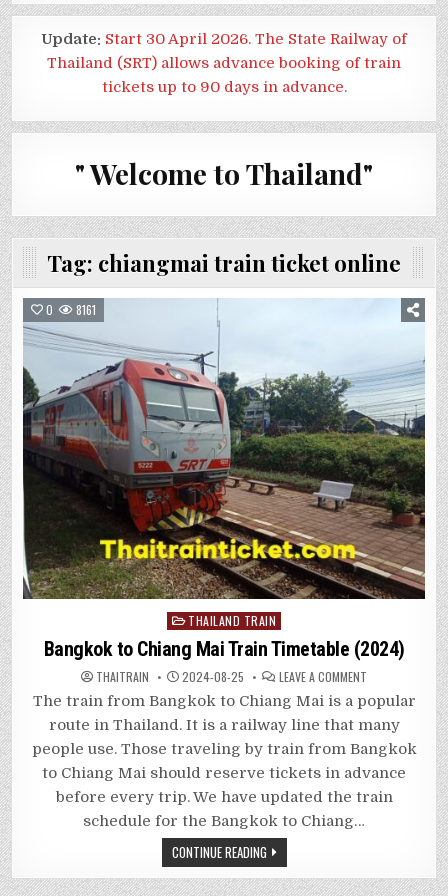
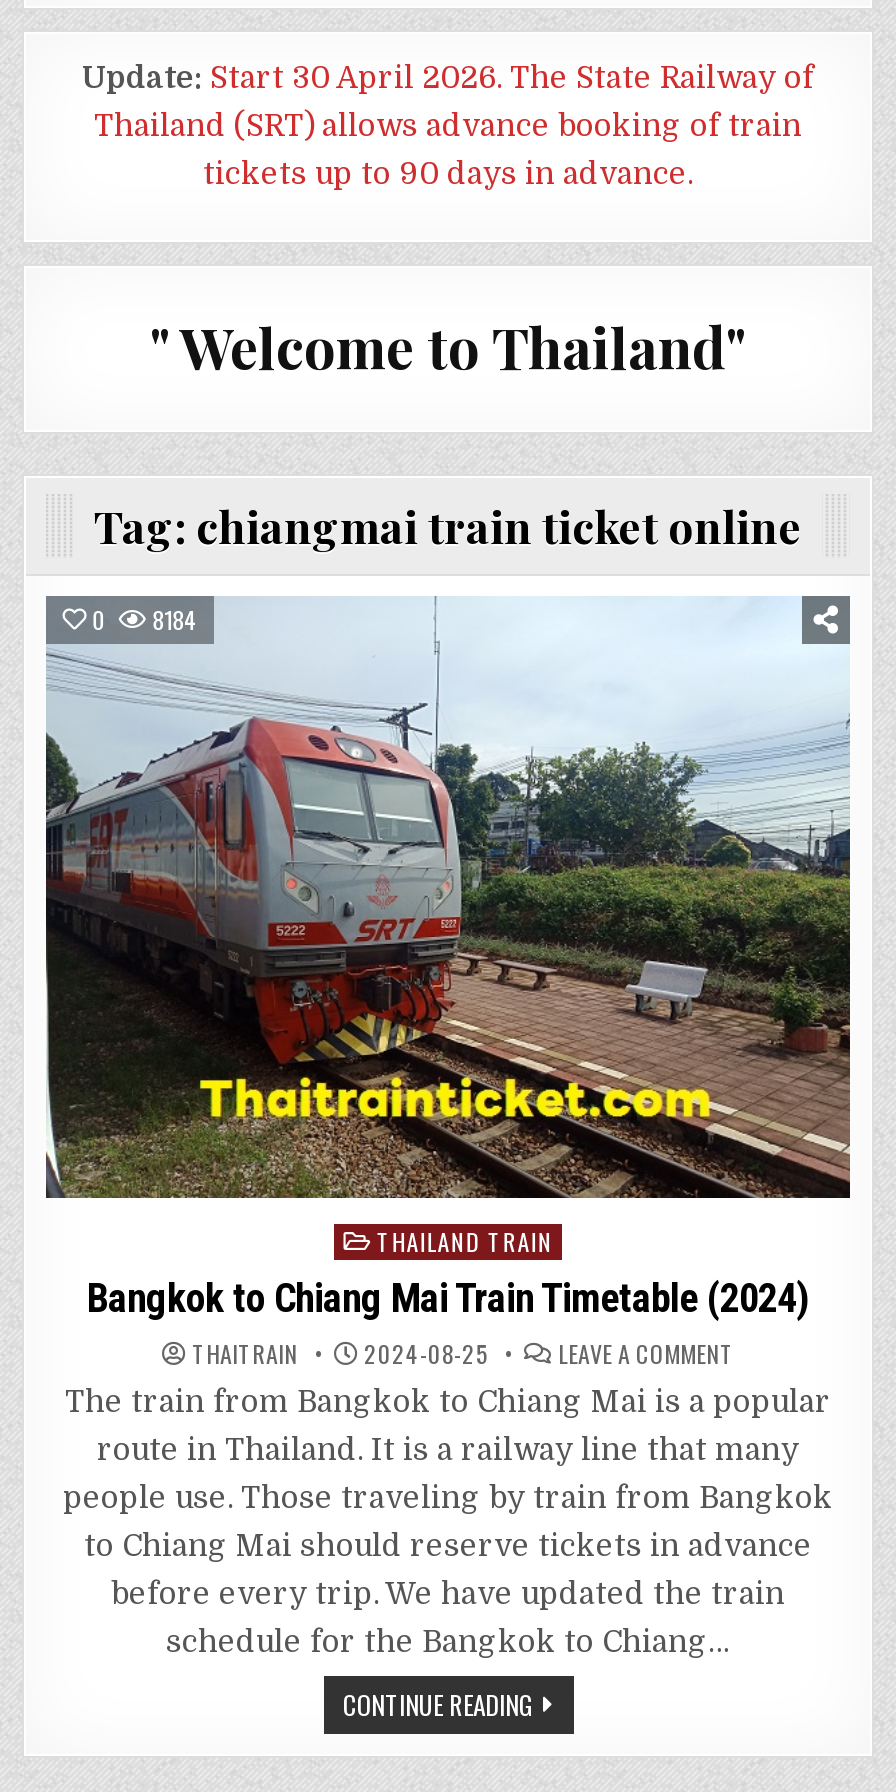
[46,301,96,318] 0 8161 -> [92,602,198,636] 0 8184

